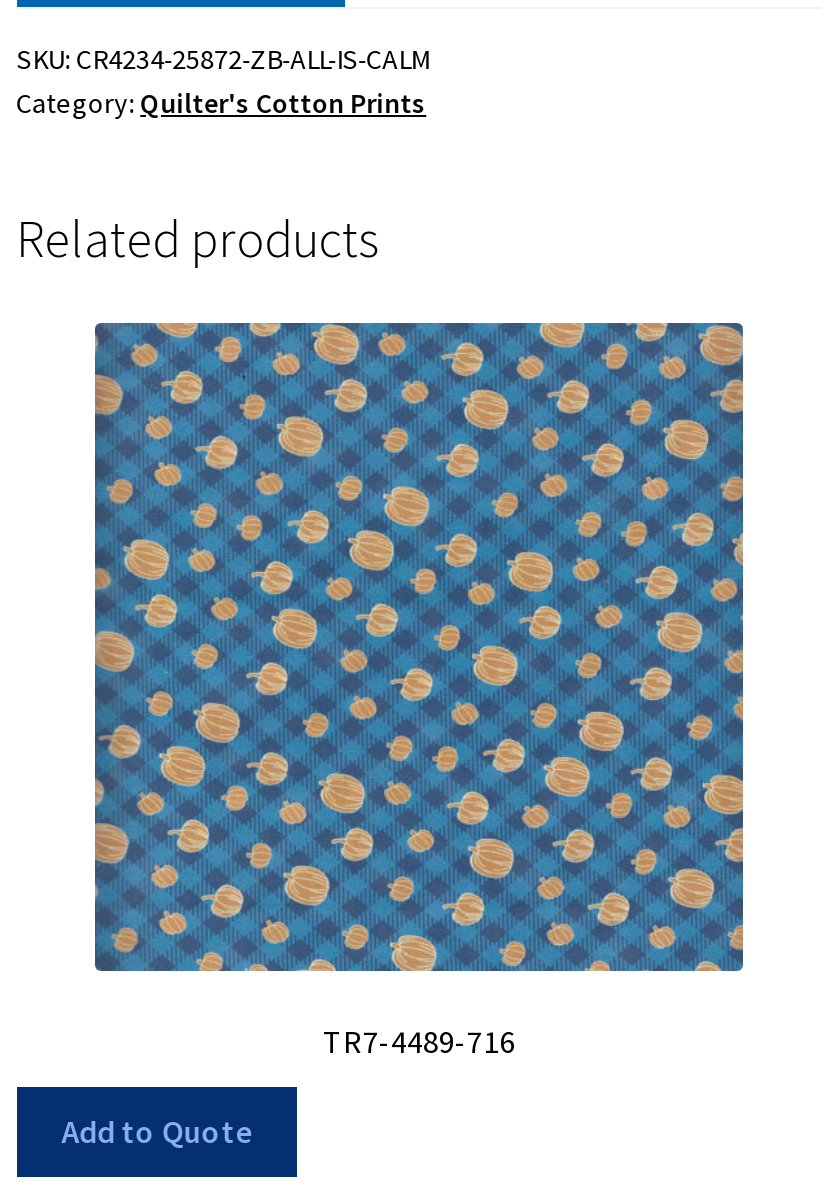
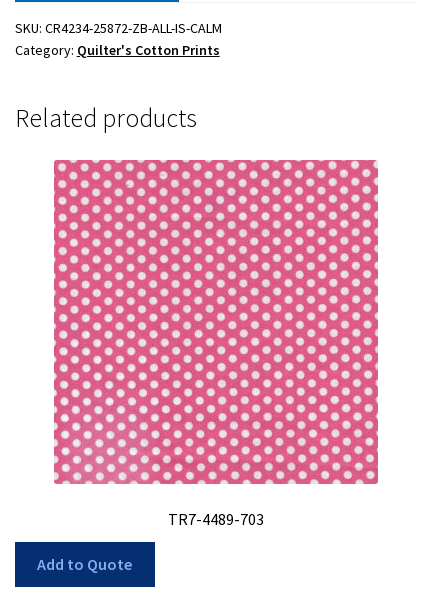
[93,321,745,1060] [image] | TR7-4489-716 -> [53,159,379,528] [image] | TR7-4489-703

